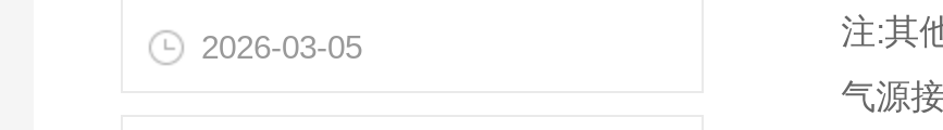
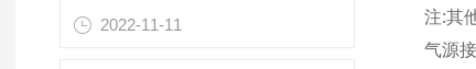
[201,28,362,65] 2026-03-05 -> [100,15,182,34] 2022-11-11

